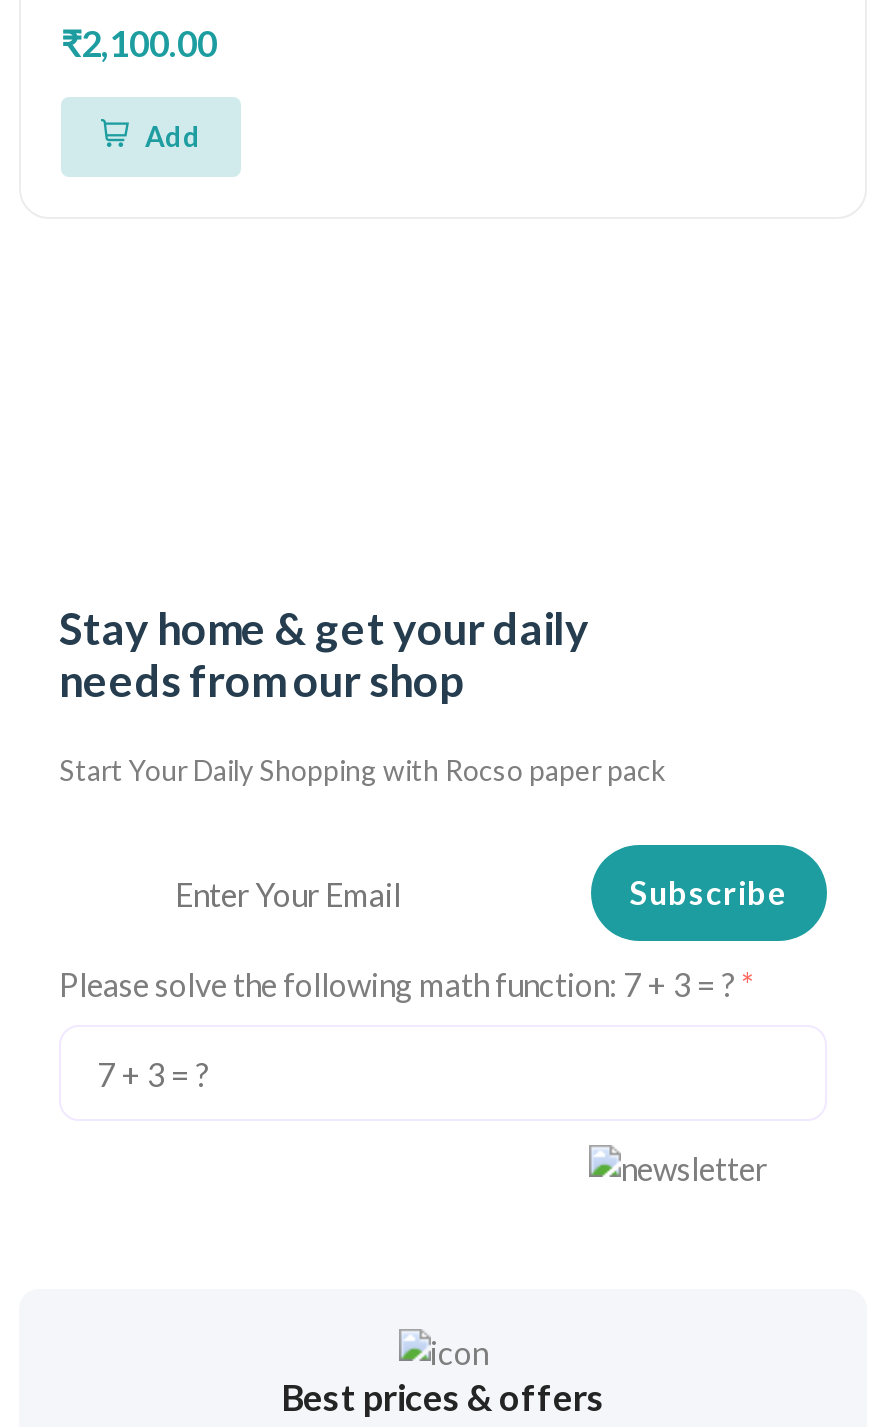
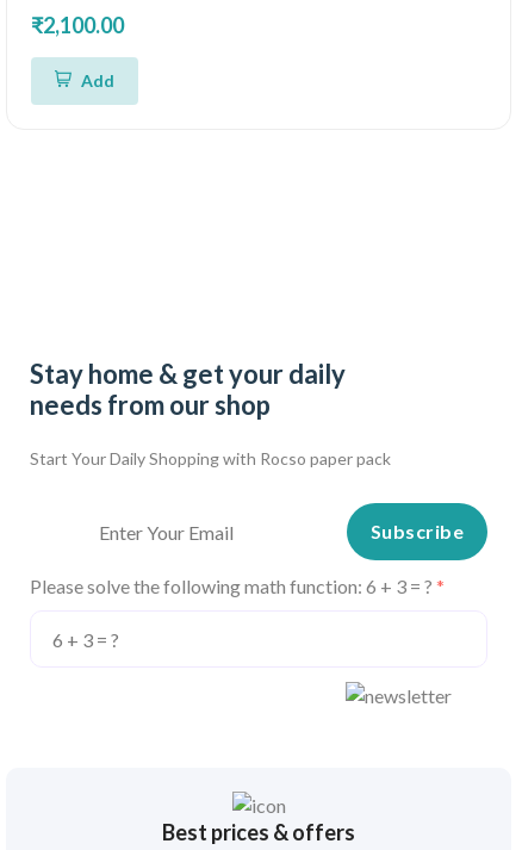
[59,965,741,1003] Please solve the following math function: 7 + 3 = ? -> [30,575,436,597] Please solve the following math function: 6 + 3 = ?

